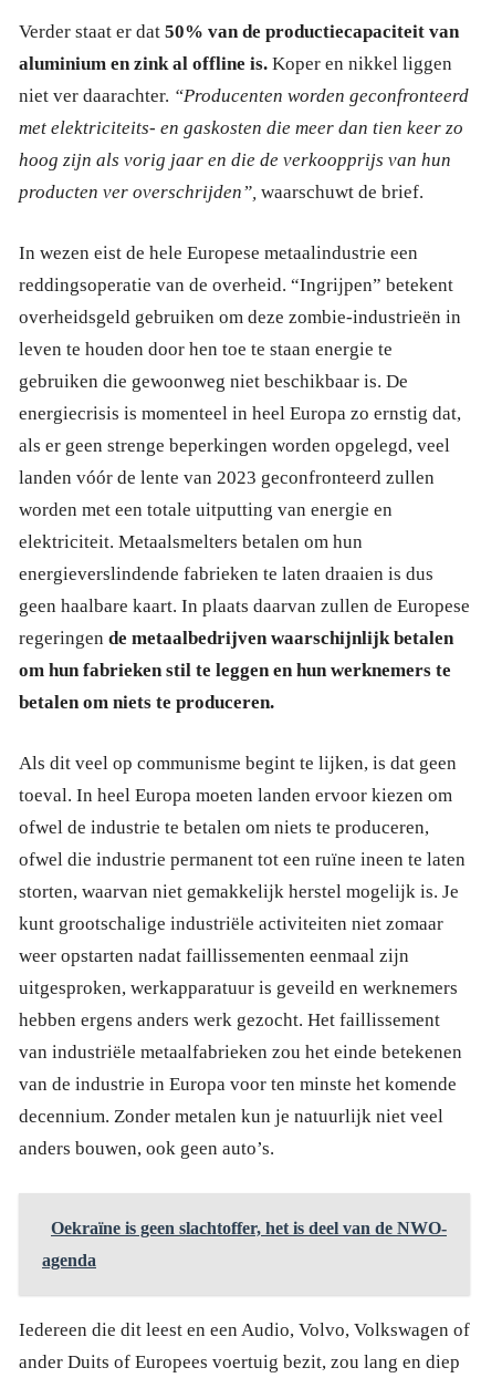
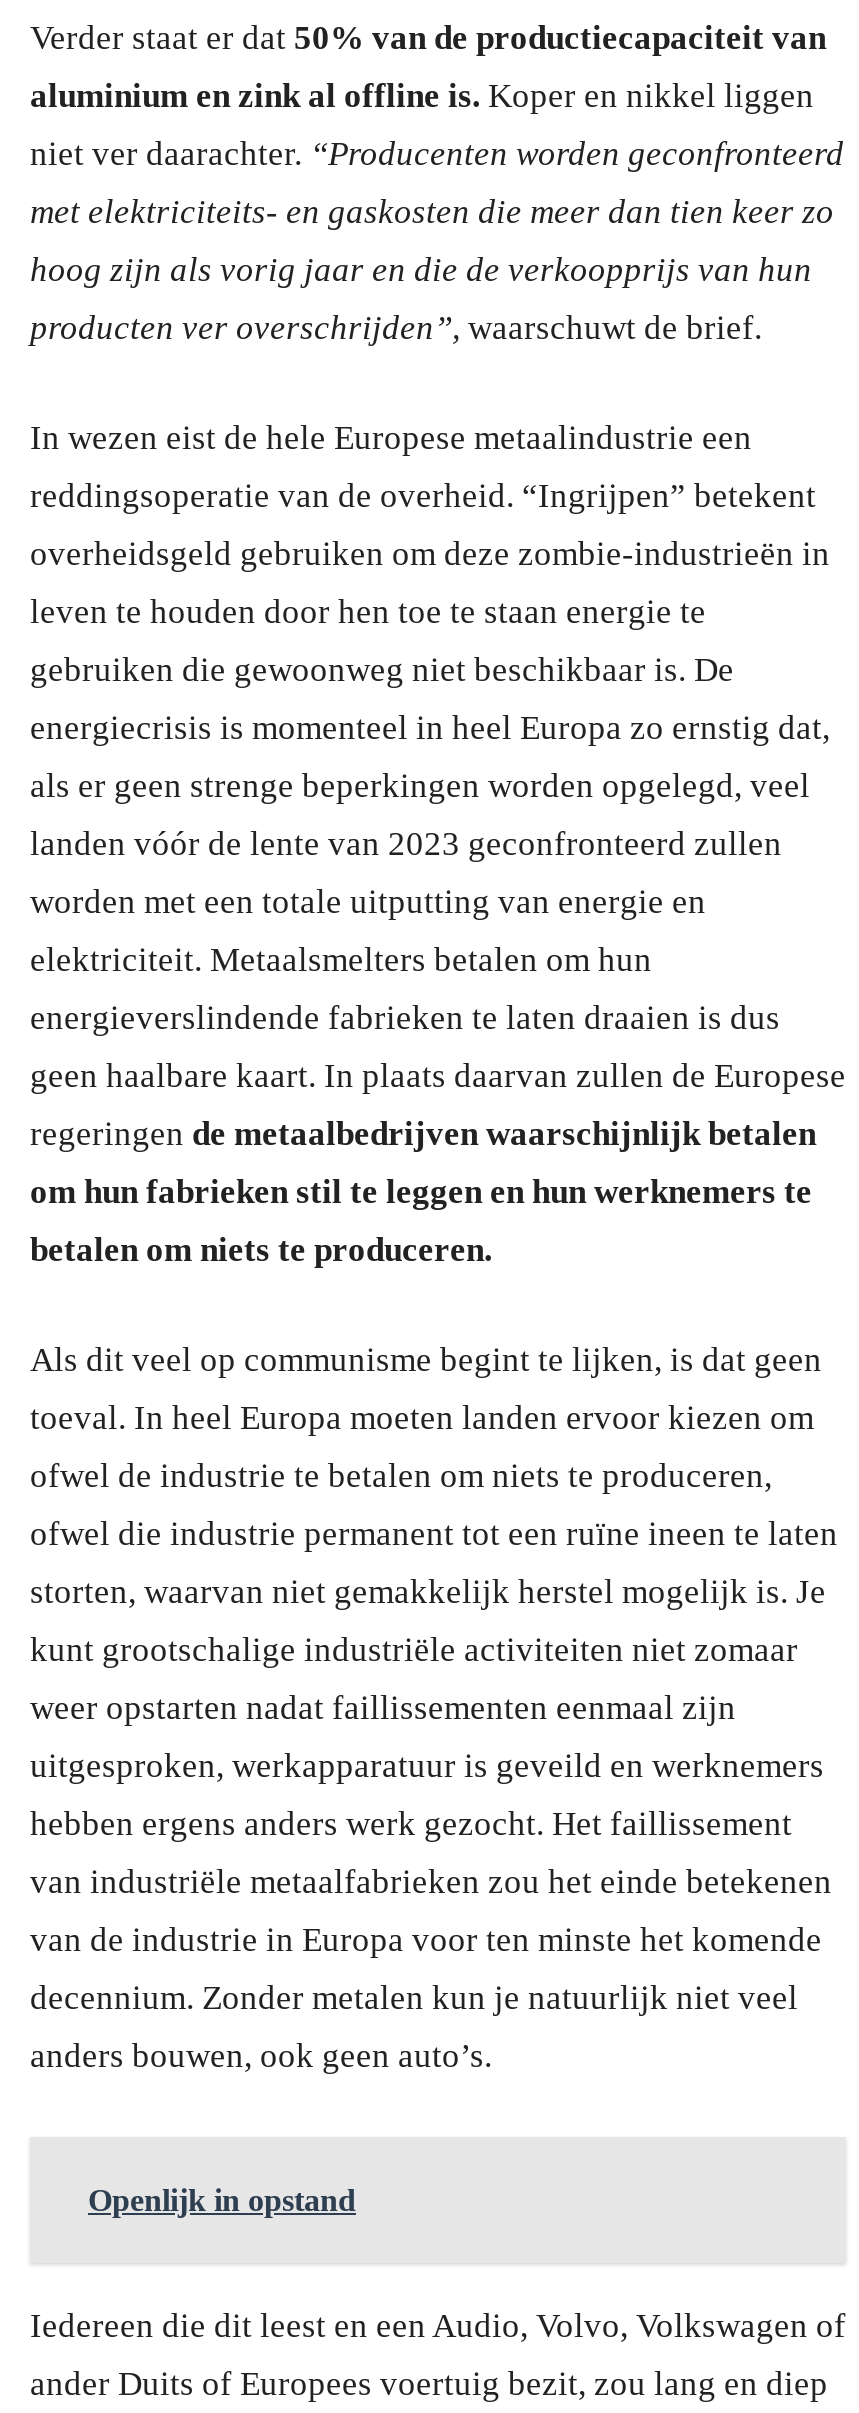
[42,1218,447,1269] Oekraïne is geen slachtoffer, het is deel van de NWO- | agenda -> [88,2182,356,2216] Openlijk in opstand

